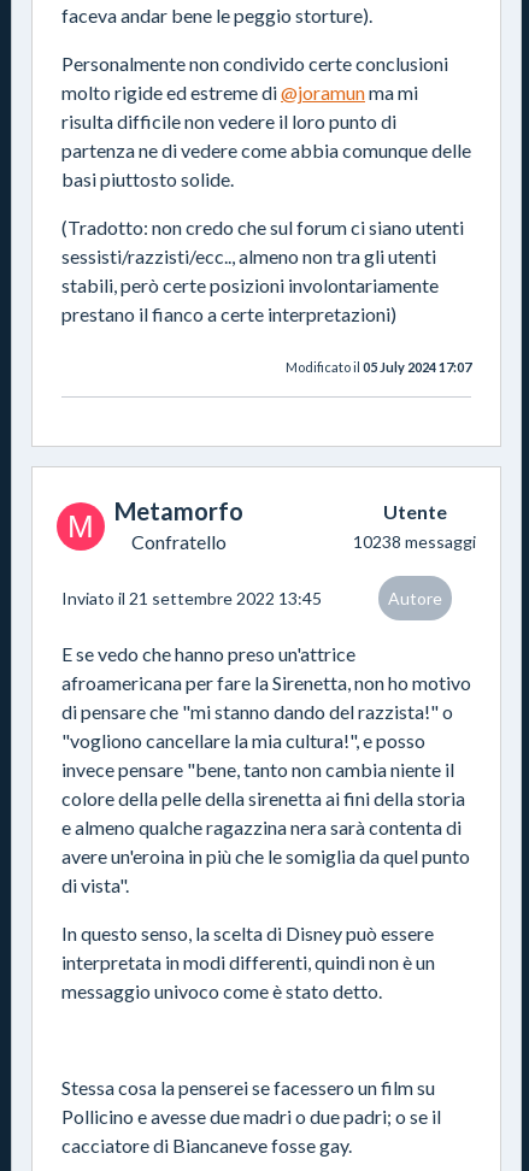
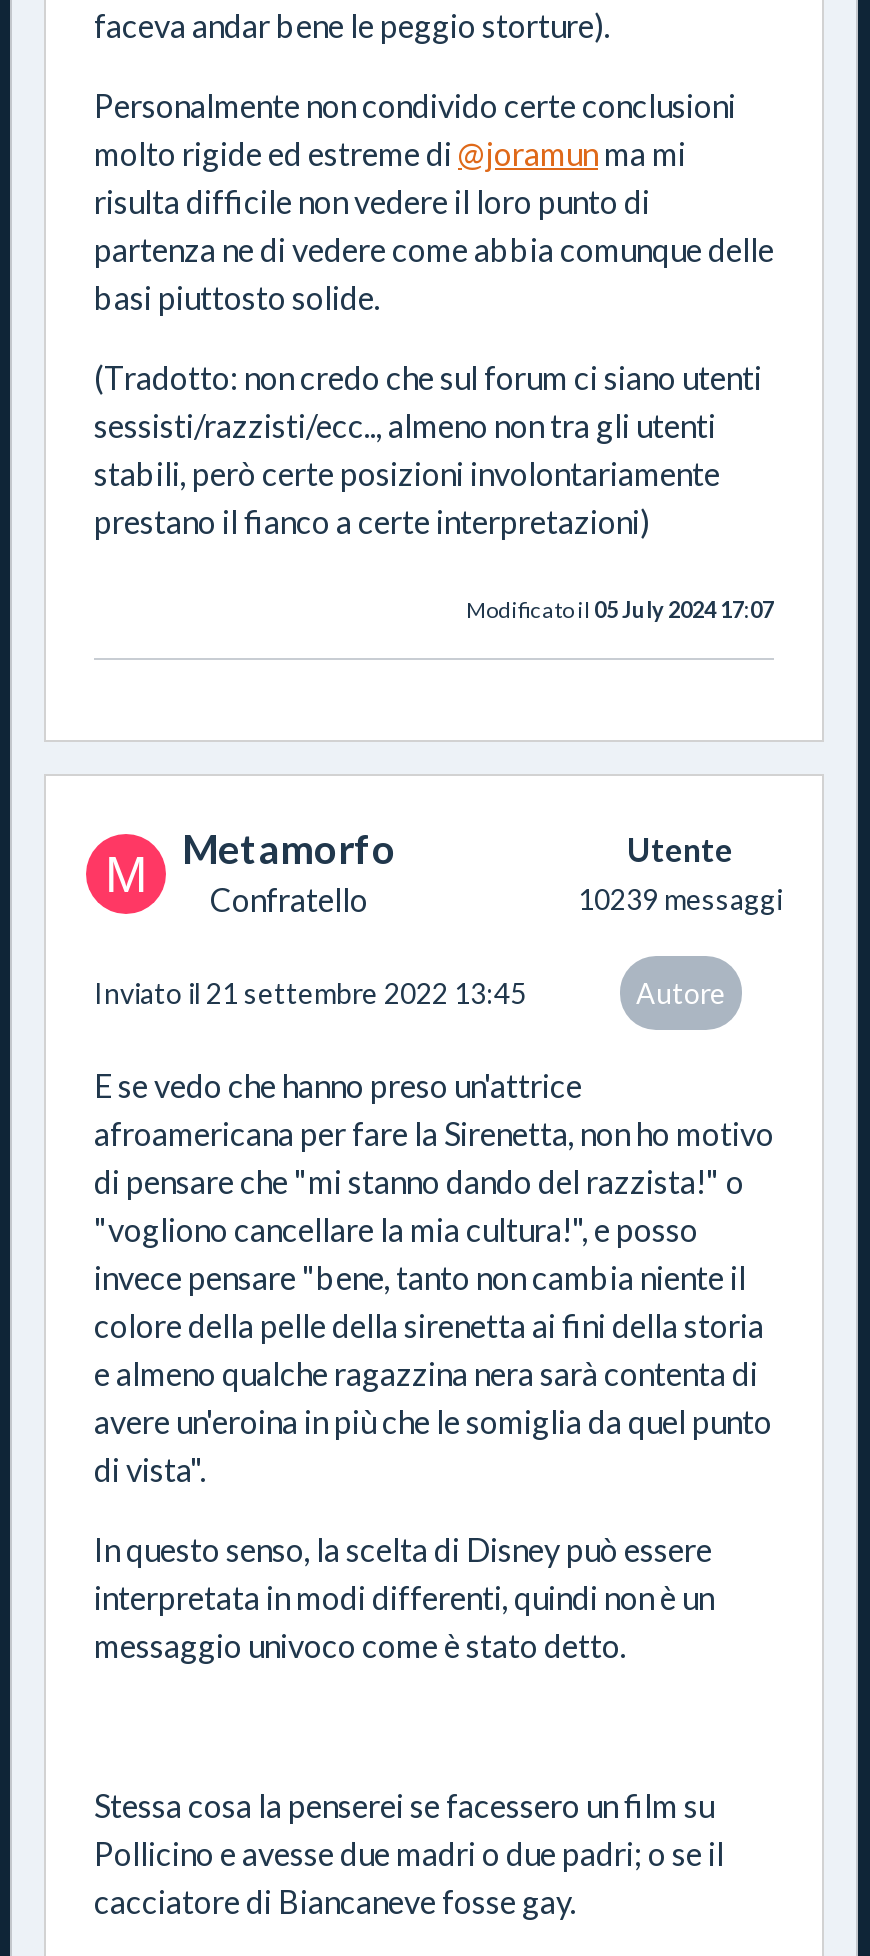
[353,531,476,552] 10238 messaggi -> [578,882,782,916] 10239 messaggi

